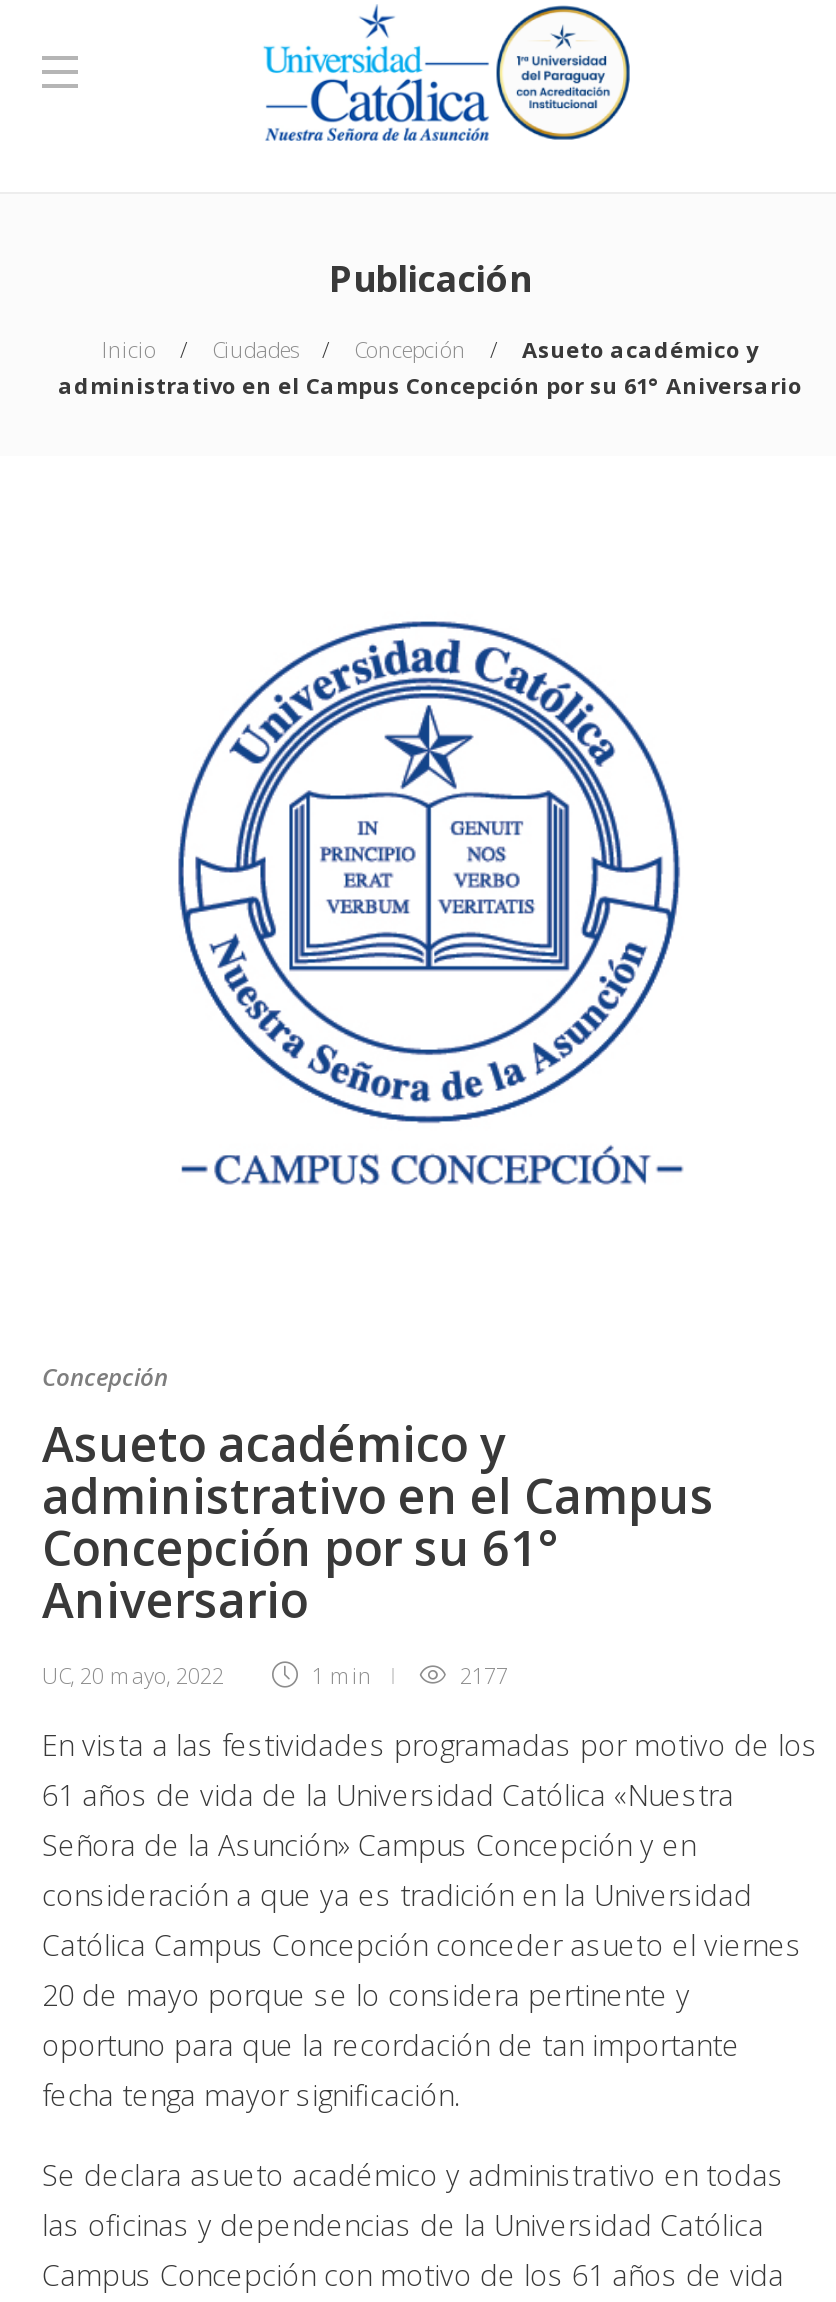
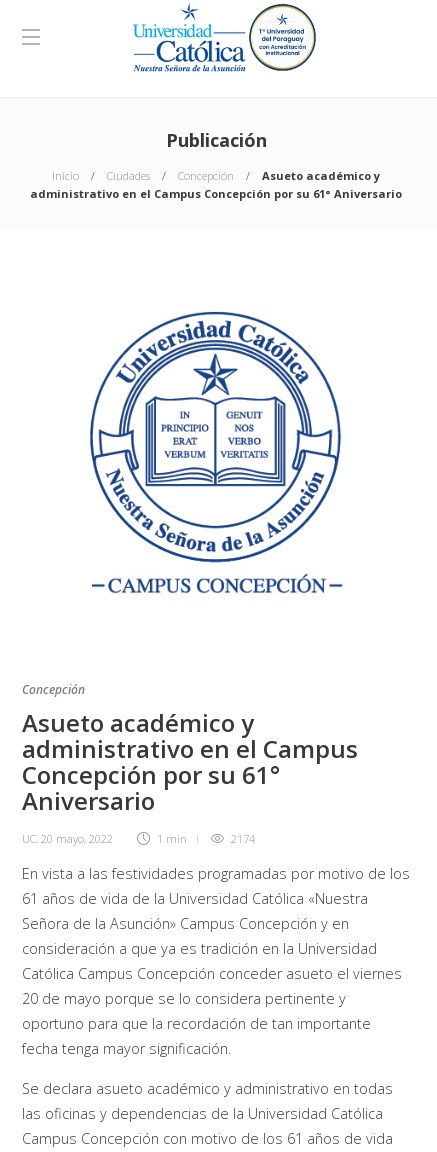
[454,1660,508,1690] 2177 -> [228,831,255,846] 2174

